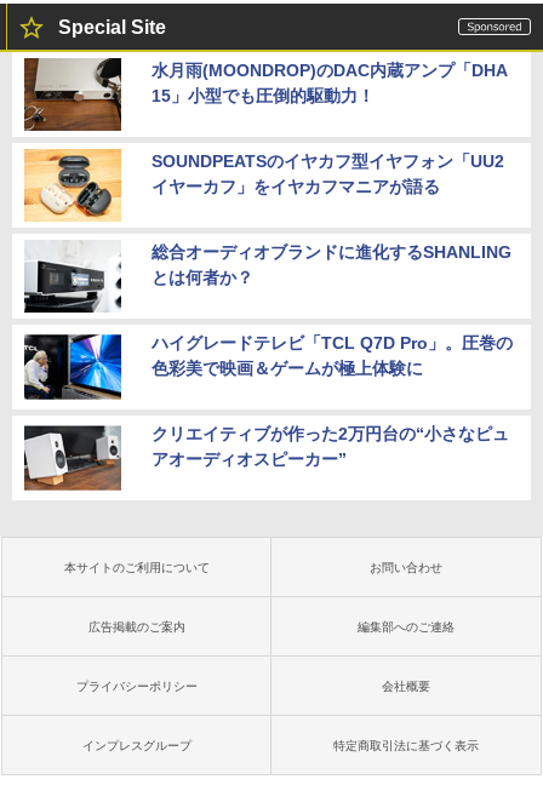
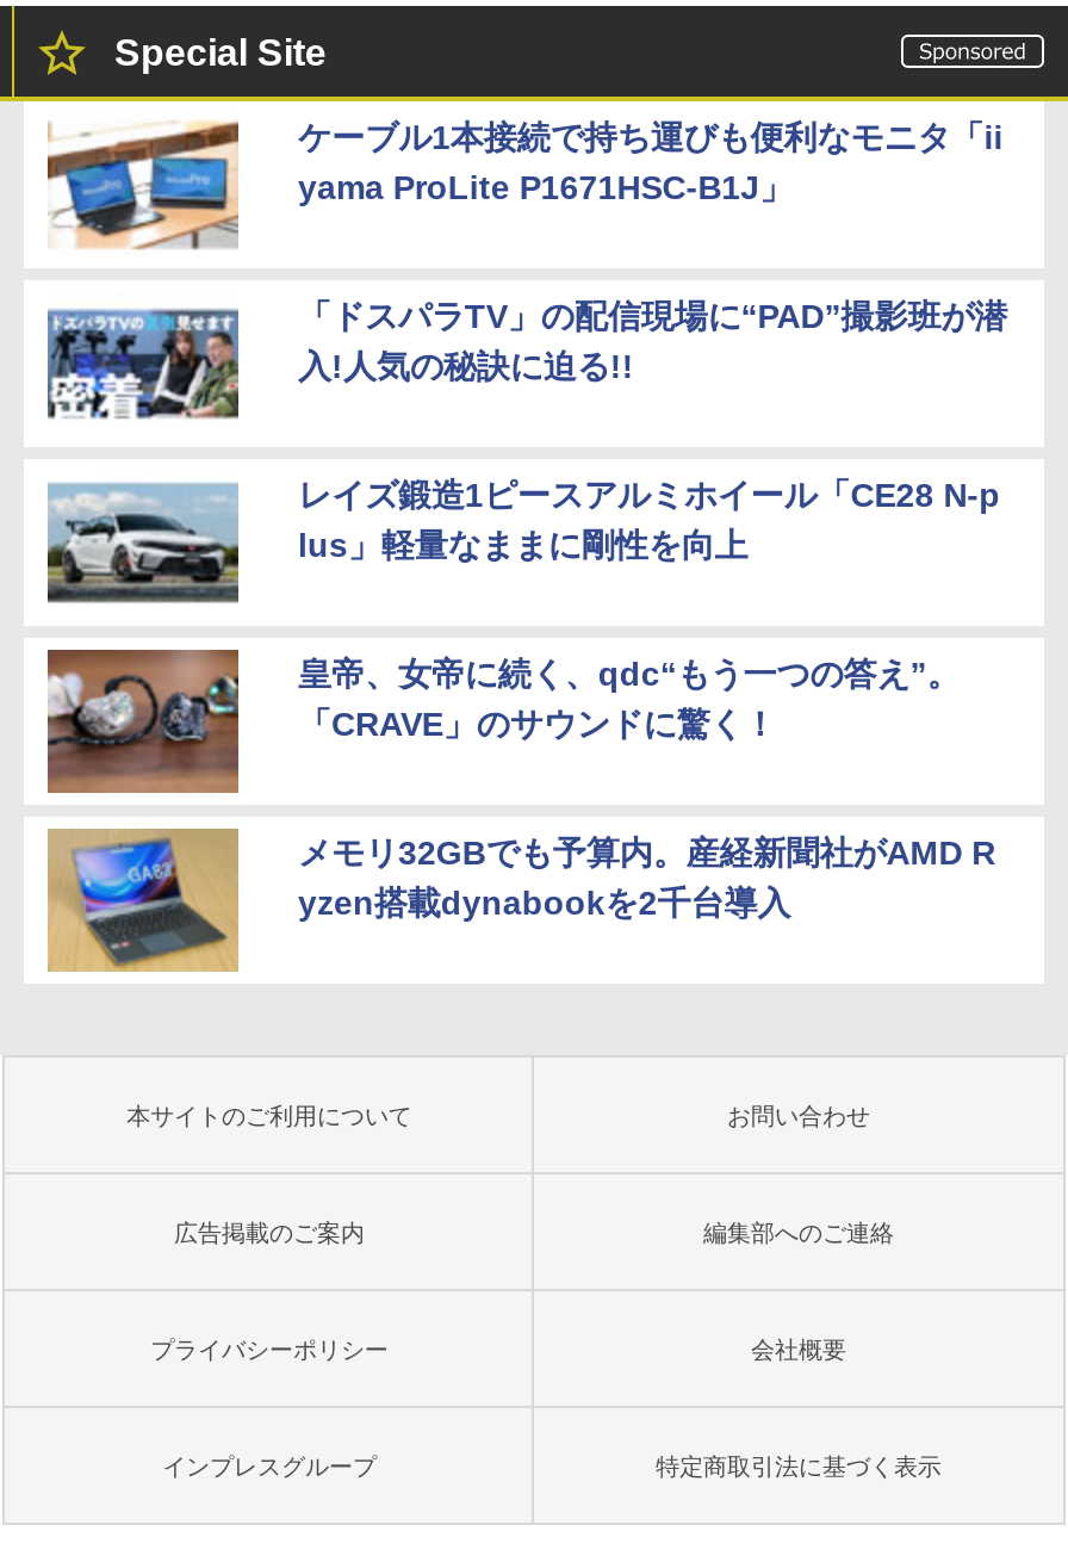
[23,57,507,132] [image] | 水月雨(MOONDROP)のDAC内蔵アンプ「DHA | 15」小型でも圧倒的駆動力！ -> [48,113,1003,256] [image] | ケーブル1本接続で持ち運びも便利なモニタ「ii | yama ProLite P1671HSC-B1J」
[23,148,504,223] [image] | SOUNDPEATSのイヤカフ型イヤフォン「UU2 | イヤーカフ」をイヤカフマニアが語る -> [45,292,1008,435] [image] | 「ドスパラTV」の配信現場に“PAD”撮影班が潜 | 入!人気の秘訣に迫る!!
[23,241,511,314] [image] | 総合オーディオブランドに進化するSHANLING | とは何者か？ -> [45,475,1001,614] [image] | レイズ鍛造1ピースアルミホイール「CE28 N-p | lus」軽量なままに剛性を向上
[23,331,512,403] [image] | ハイグレードテレビ「TCL Q7D Pro」。圧巻の | 色彩美で映画＆ゲームが極上体験に -> [45,647,960,795] [image] | 皇帝、女帝に続く、qdc“もう一つの答え”。 | 「CRAVE」のサウンドに驚く！
[23,422,509,494] [image] | クリエイティブが作った2万円台の“小さなピュ | アオーディオスピーカー” -> [45,826,996,974] [image] | メモリ32GBでも予算内。産経新聞社がAMD R | yzen搭載dynabookを2千台導入

